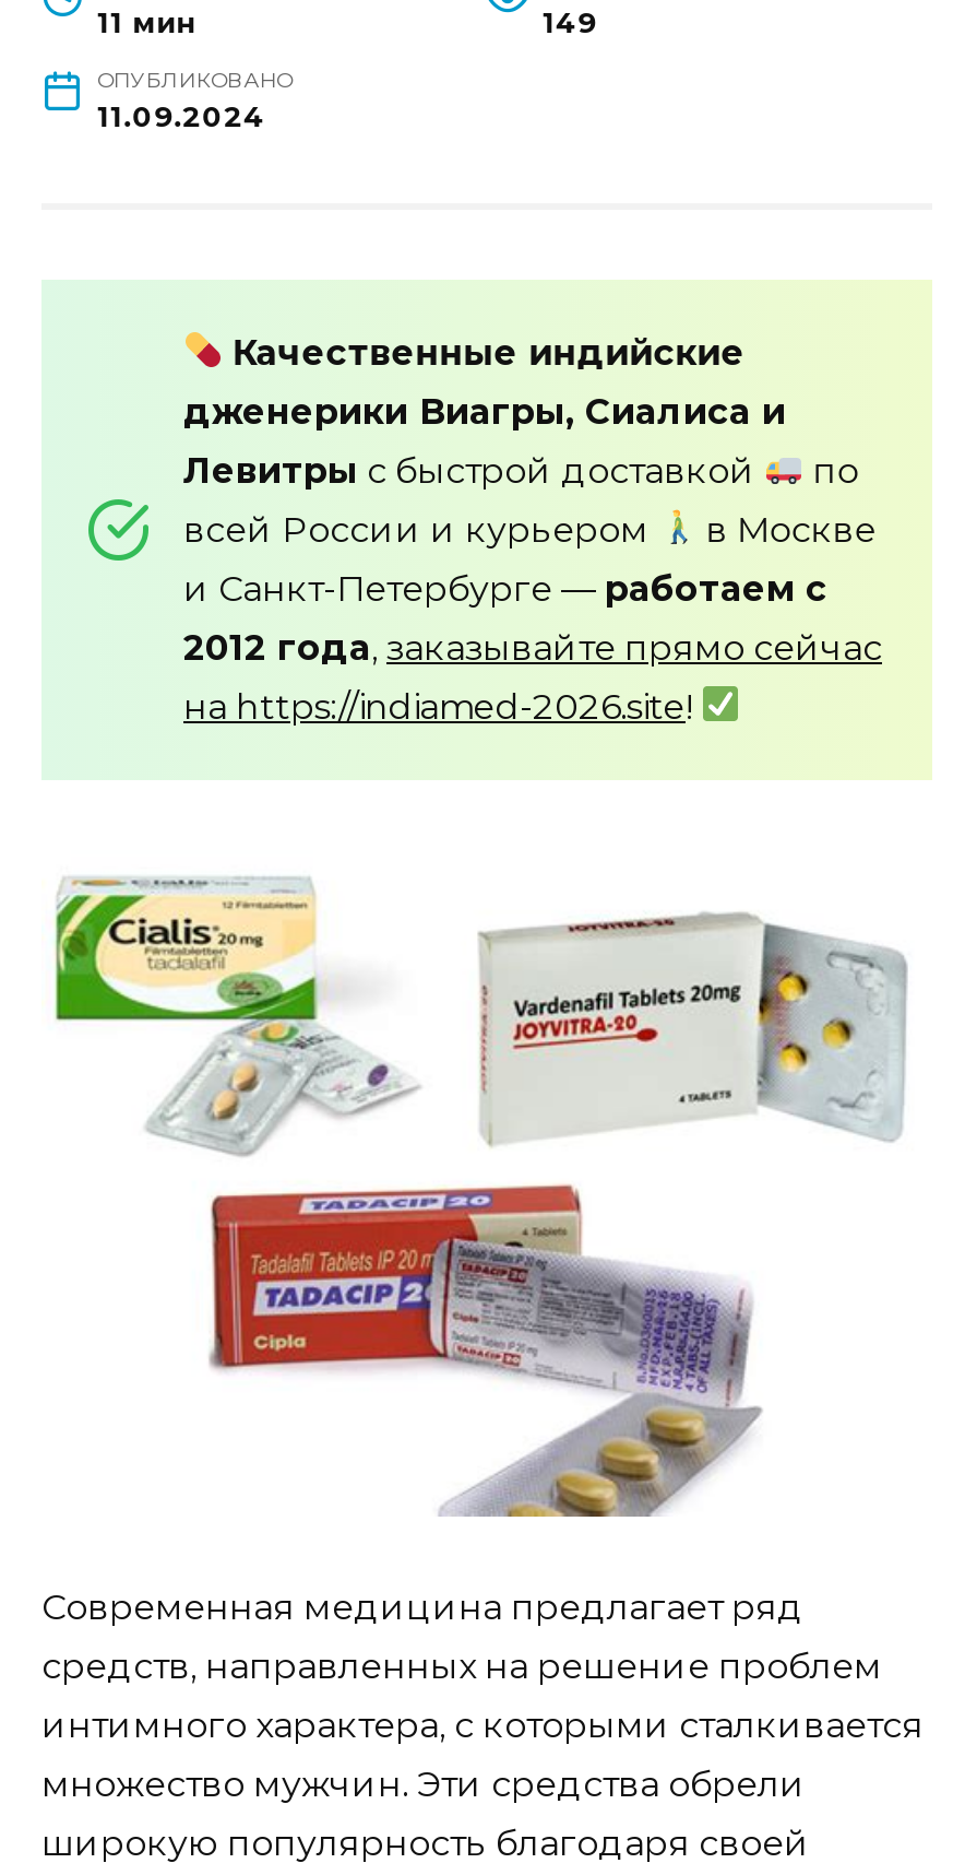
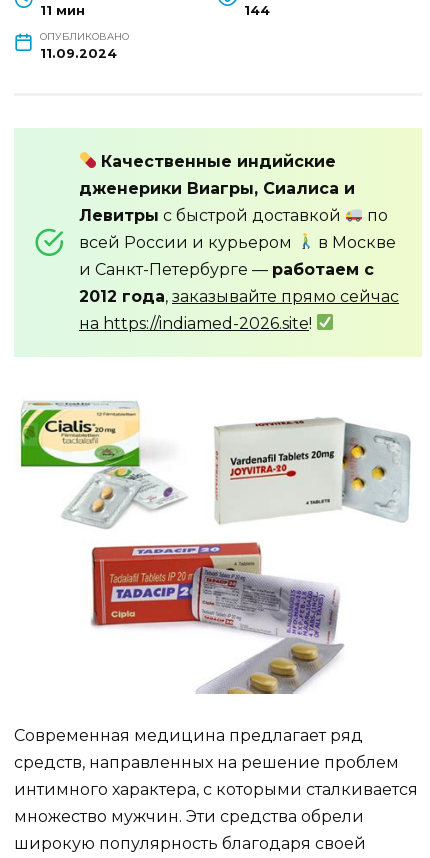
[543,6,597,39] 149 -> [244,3,270,18] 144

